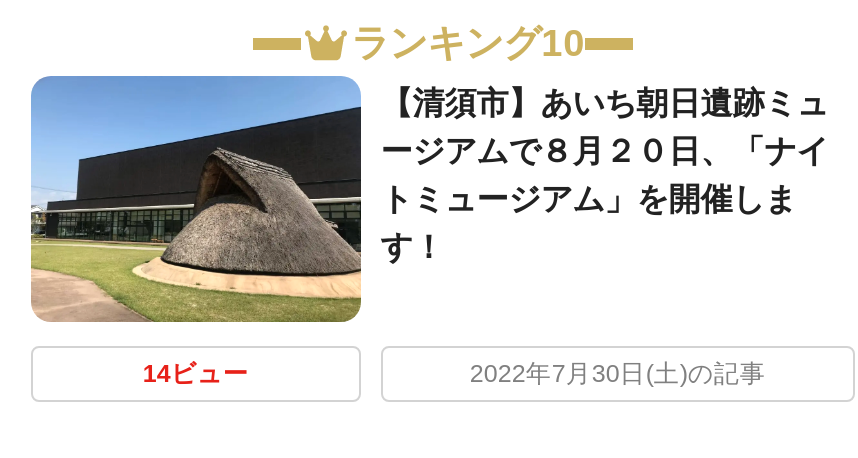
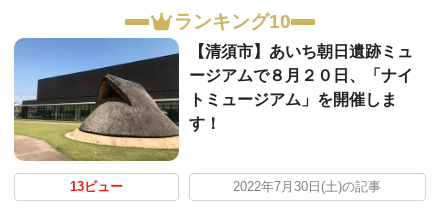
[143,360,249,388] 14ビュー -> [70,180,123,194] 13ビュー

